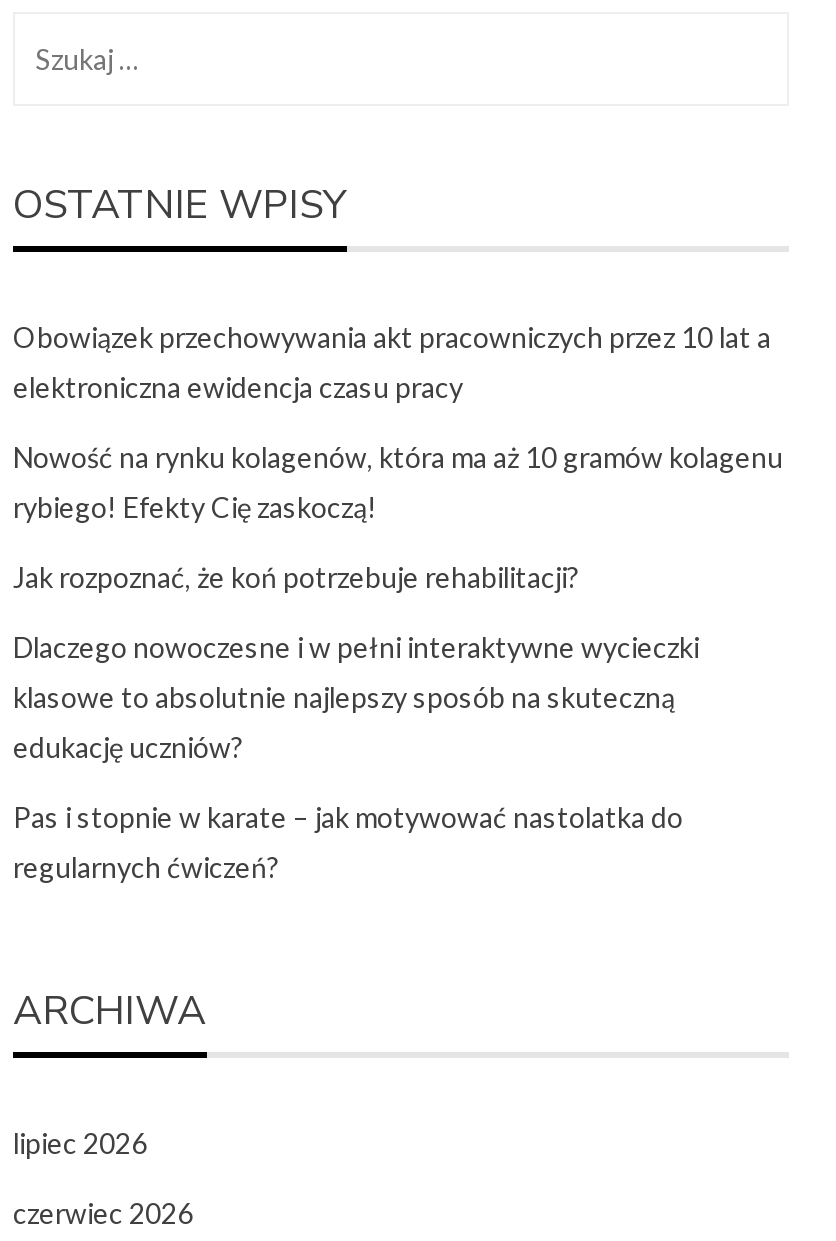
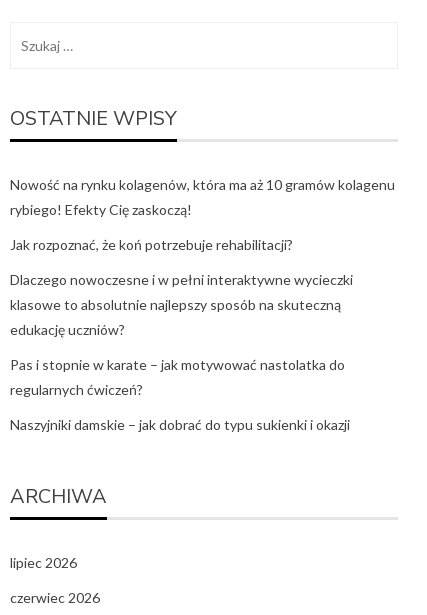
[13,319,771,403] Obowiązek przechowywania akt pracowniczych przez 10 lat a | elektroniczna ewidencja czasu pracy -> none
moved [13,439,783,883] -> [10,175,395,397]: Nowość na rynku kolagenów, która ma aż 10 gramów kolagenu | rybiego! Efekty Cię zaskoczą! | Jak rozpoznać, że koń potrzebuje rehabilitacji? | Dlaczego nowoczesne i w pełni interaktywne wycieczki | klasowe to absolutnie najlepszy sposób na skuteczną | edukację uczniów? | Pas i stopnie w karate – jak motywować nastolatka do | regularnych ćwiczeń?
none -> [10,415,350,432] Naszyjniki damskie – jak dobrać do typu sukienki i okazji

